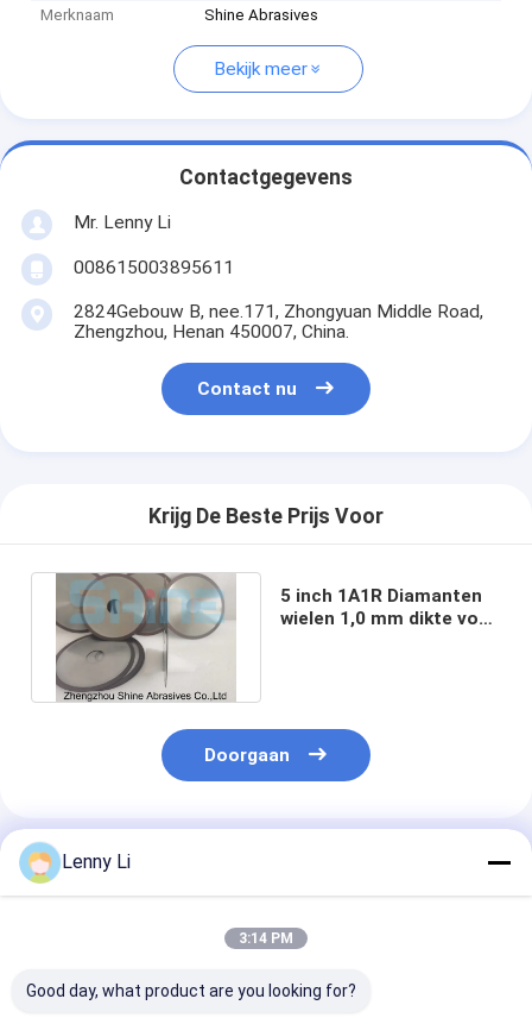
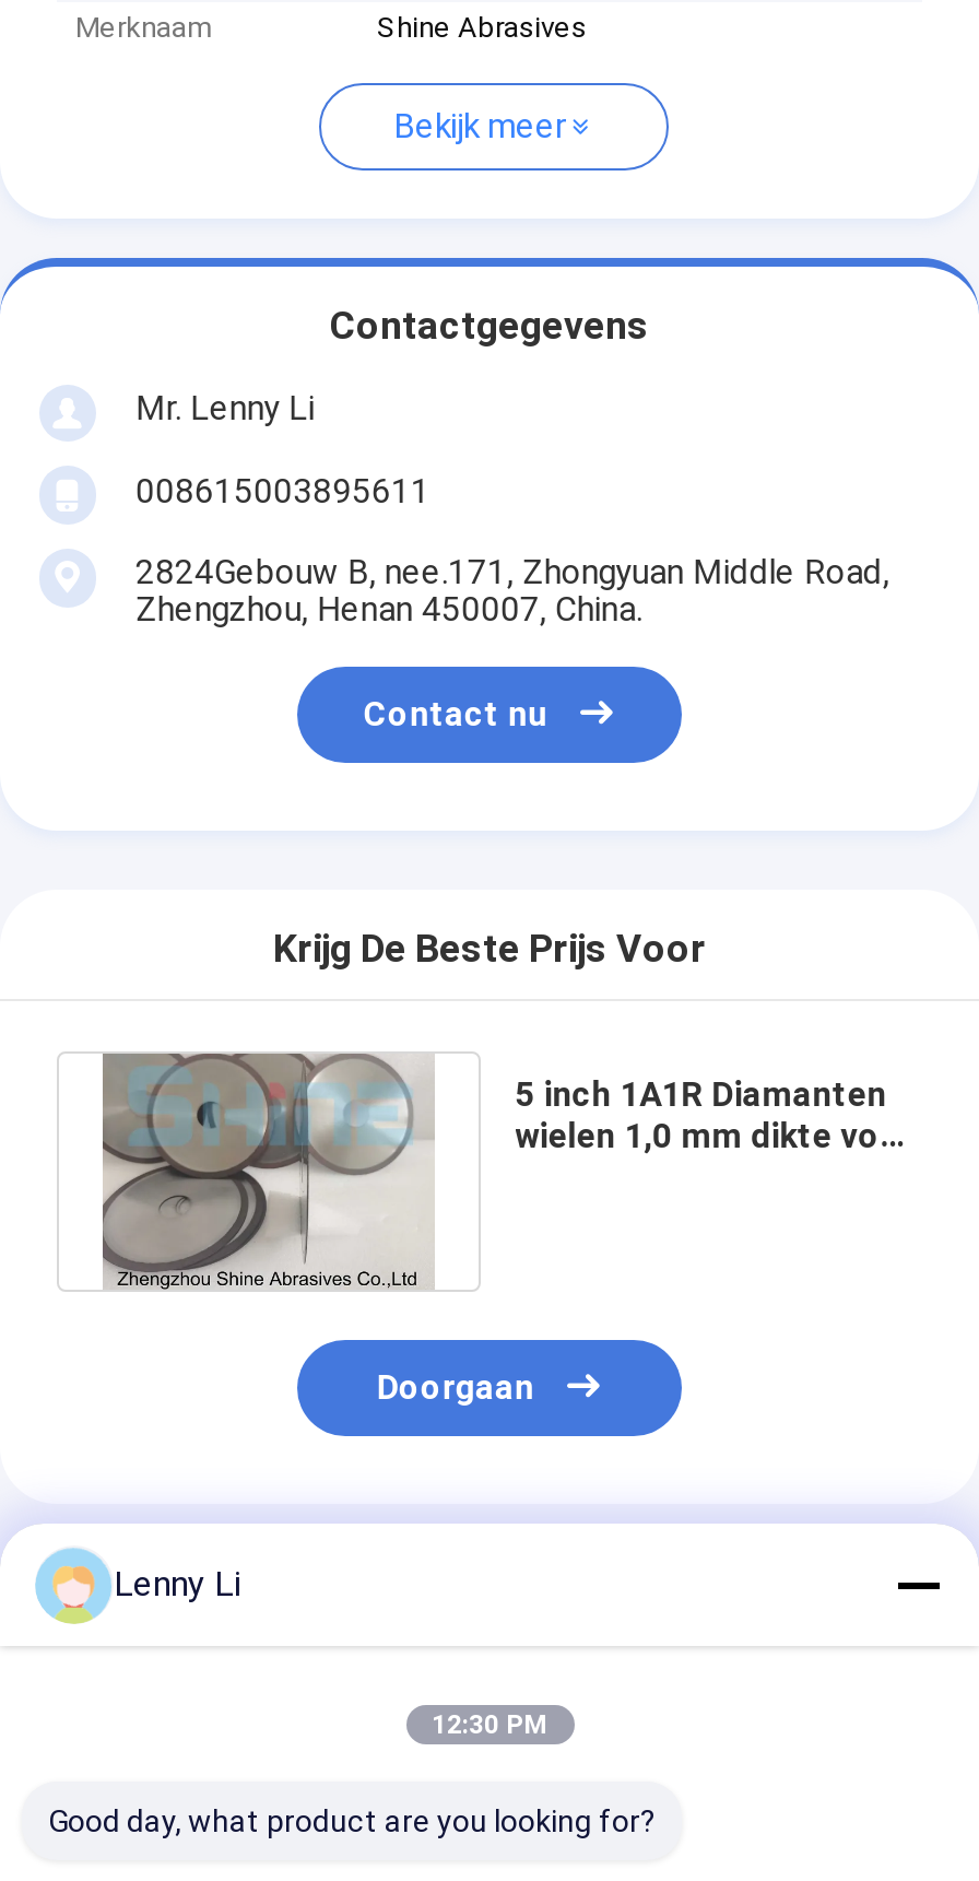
[239,930,293,947] 3:14 PM -> [432,1709,547,1740] 12:30 PM

